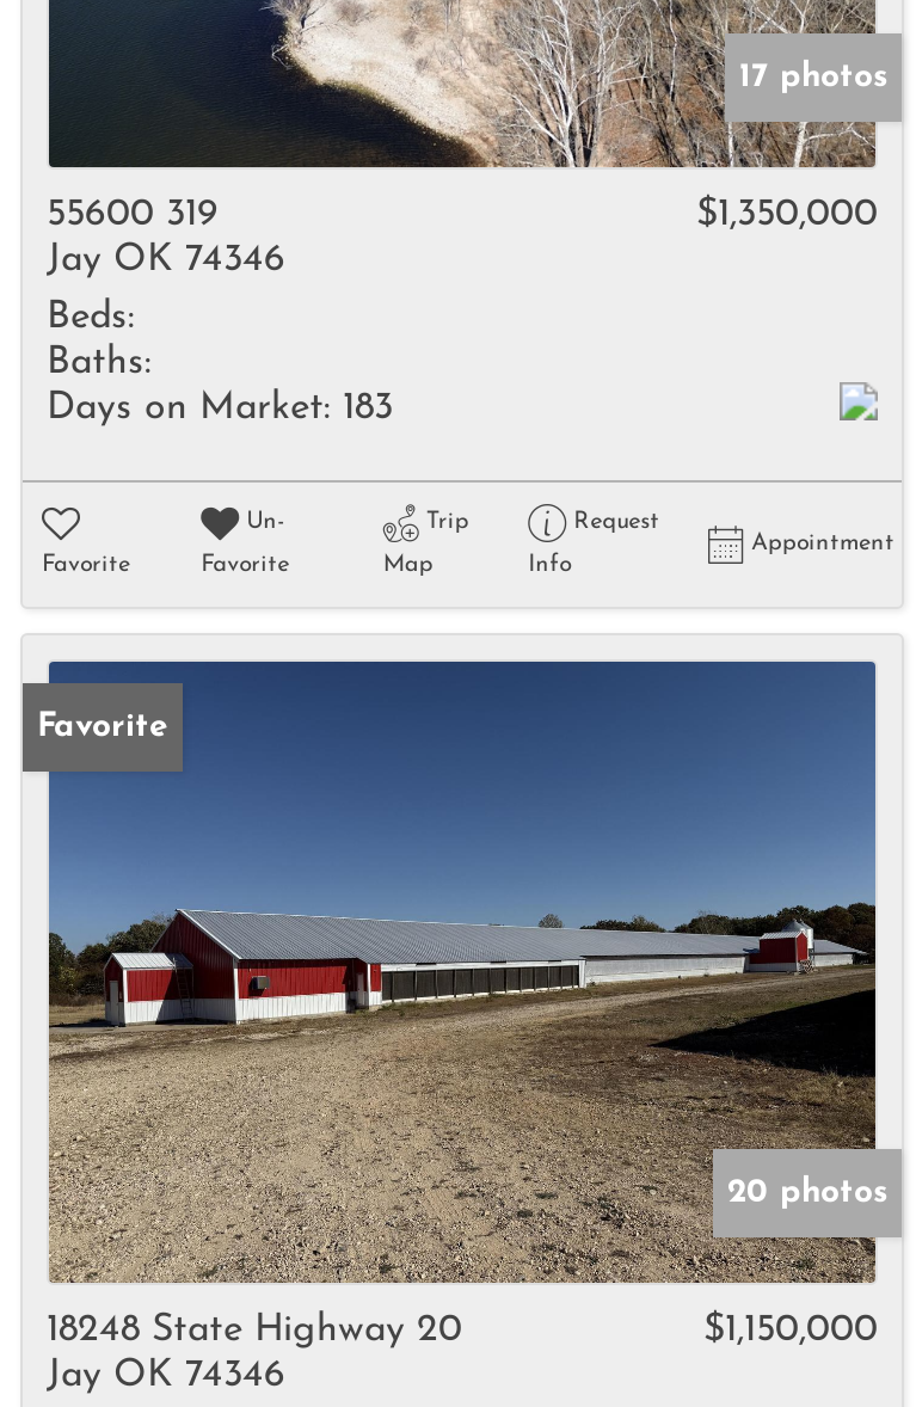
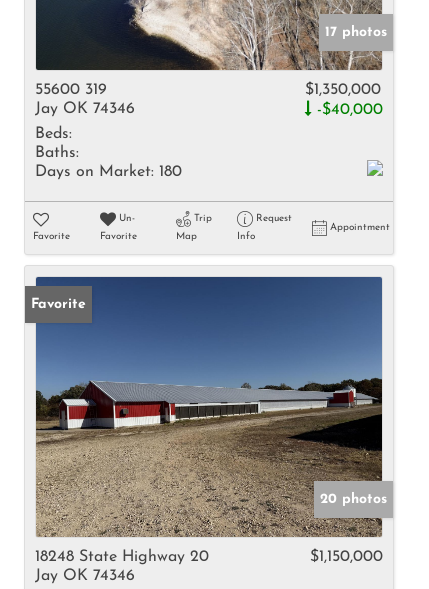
none -> [312,102,383,118] -$40,000
[47,389,393,428] Days on Market: 183 -> [35,164,182,180] Days on Market: 180

